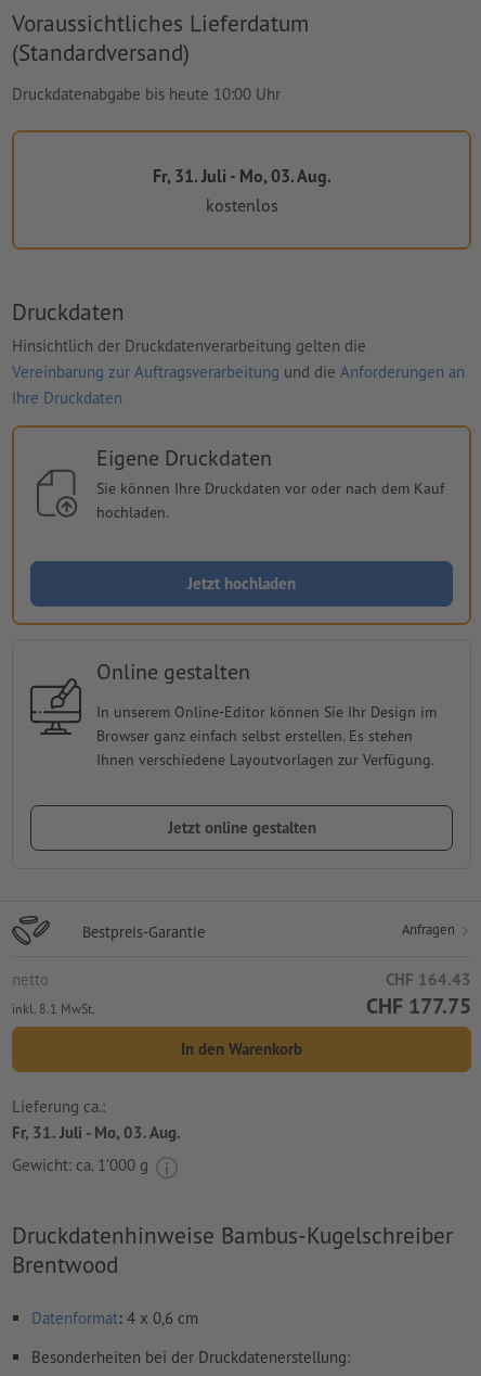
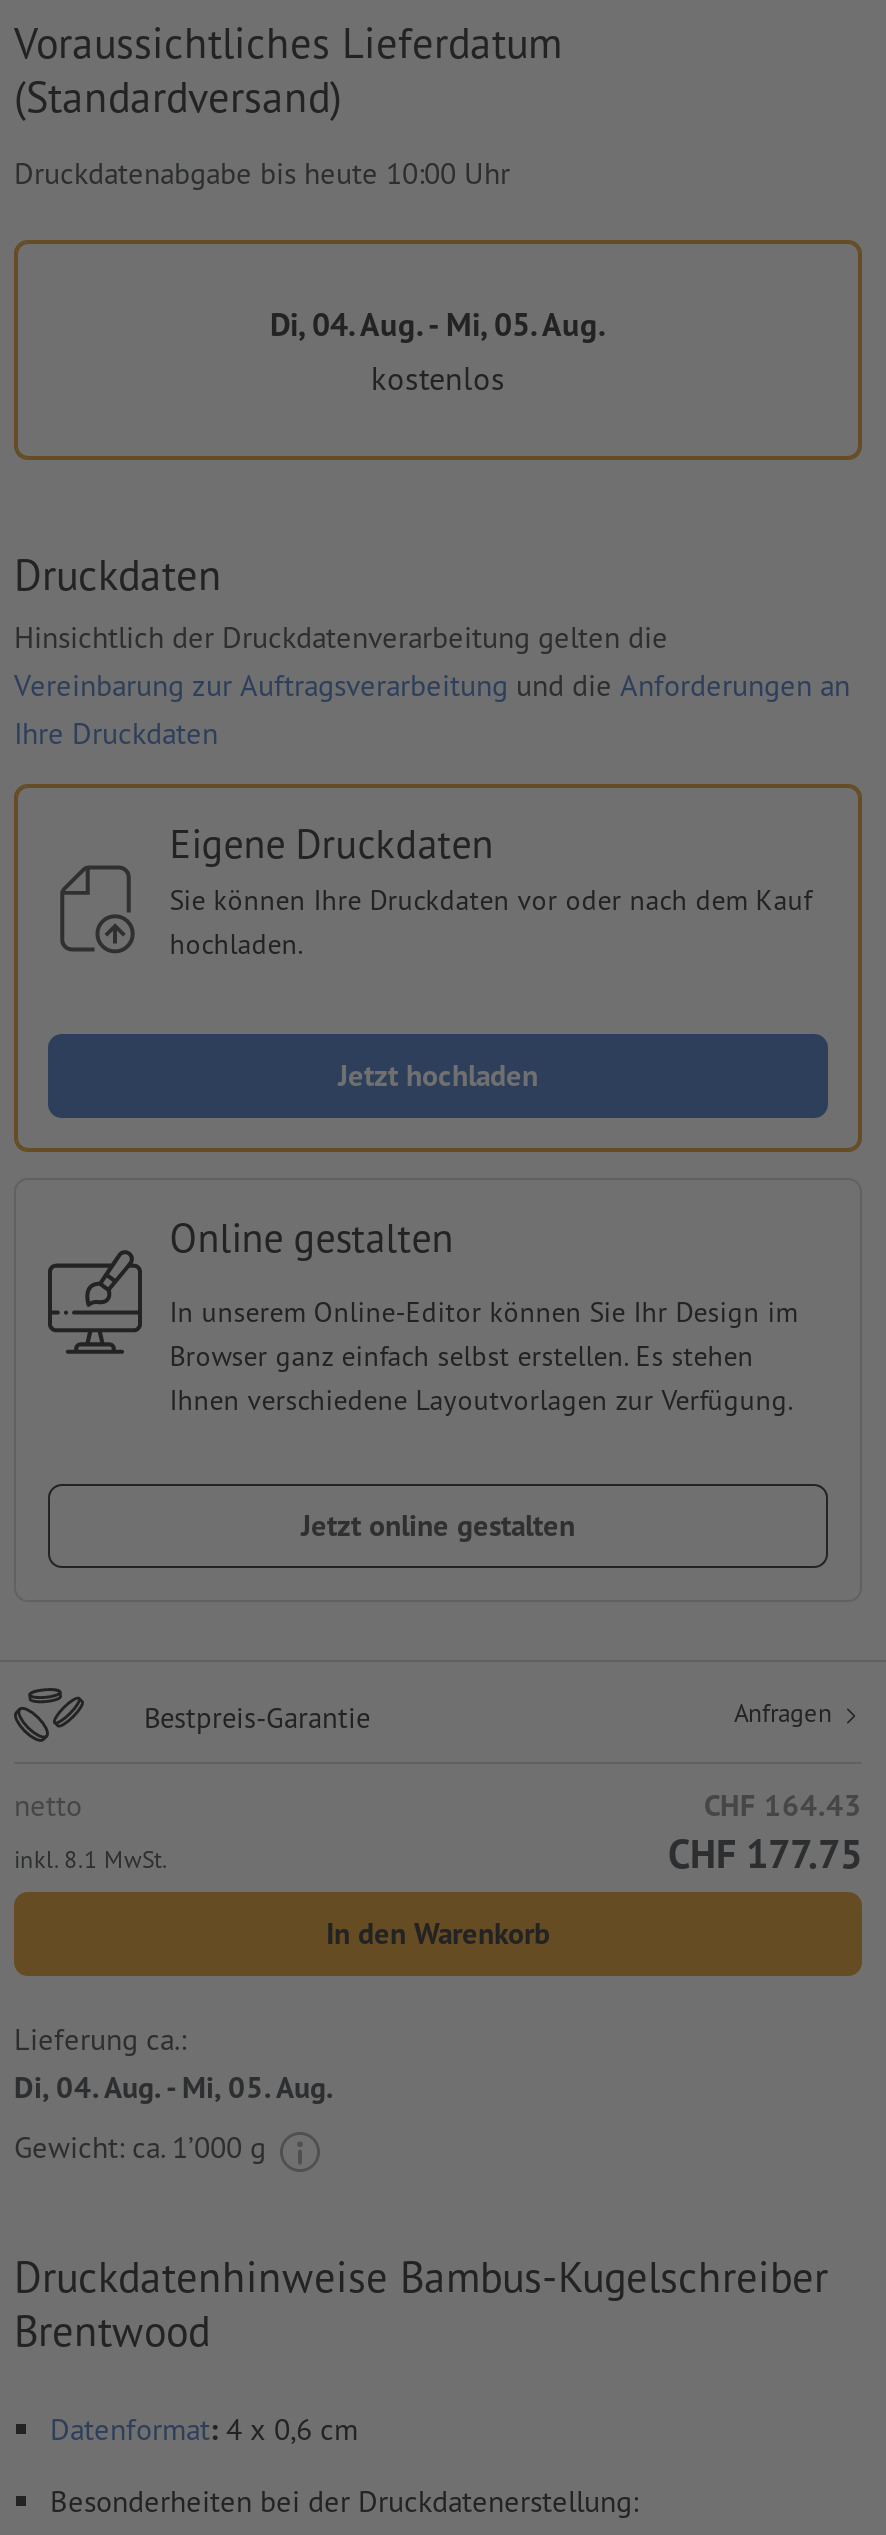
[152,165,331,187] Fr, 31. Juli - Mo, 03. Aug. -> [270,305,606,345] Di, 04. Aug. - Mi, 05. Aug.
[12,1122,181,1143] Fr, 31. Juli - Mo, 03. Aug. -> [14,2068,334,2106] Di, 04. Aug. - Mi, 05. Aug.

